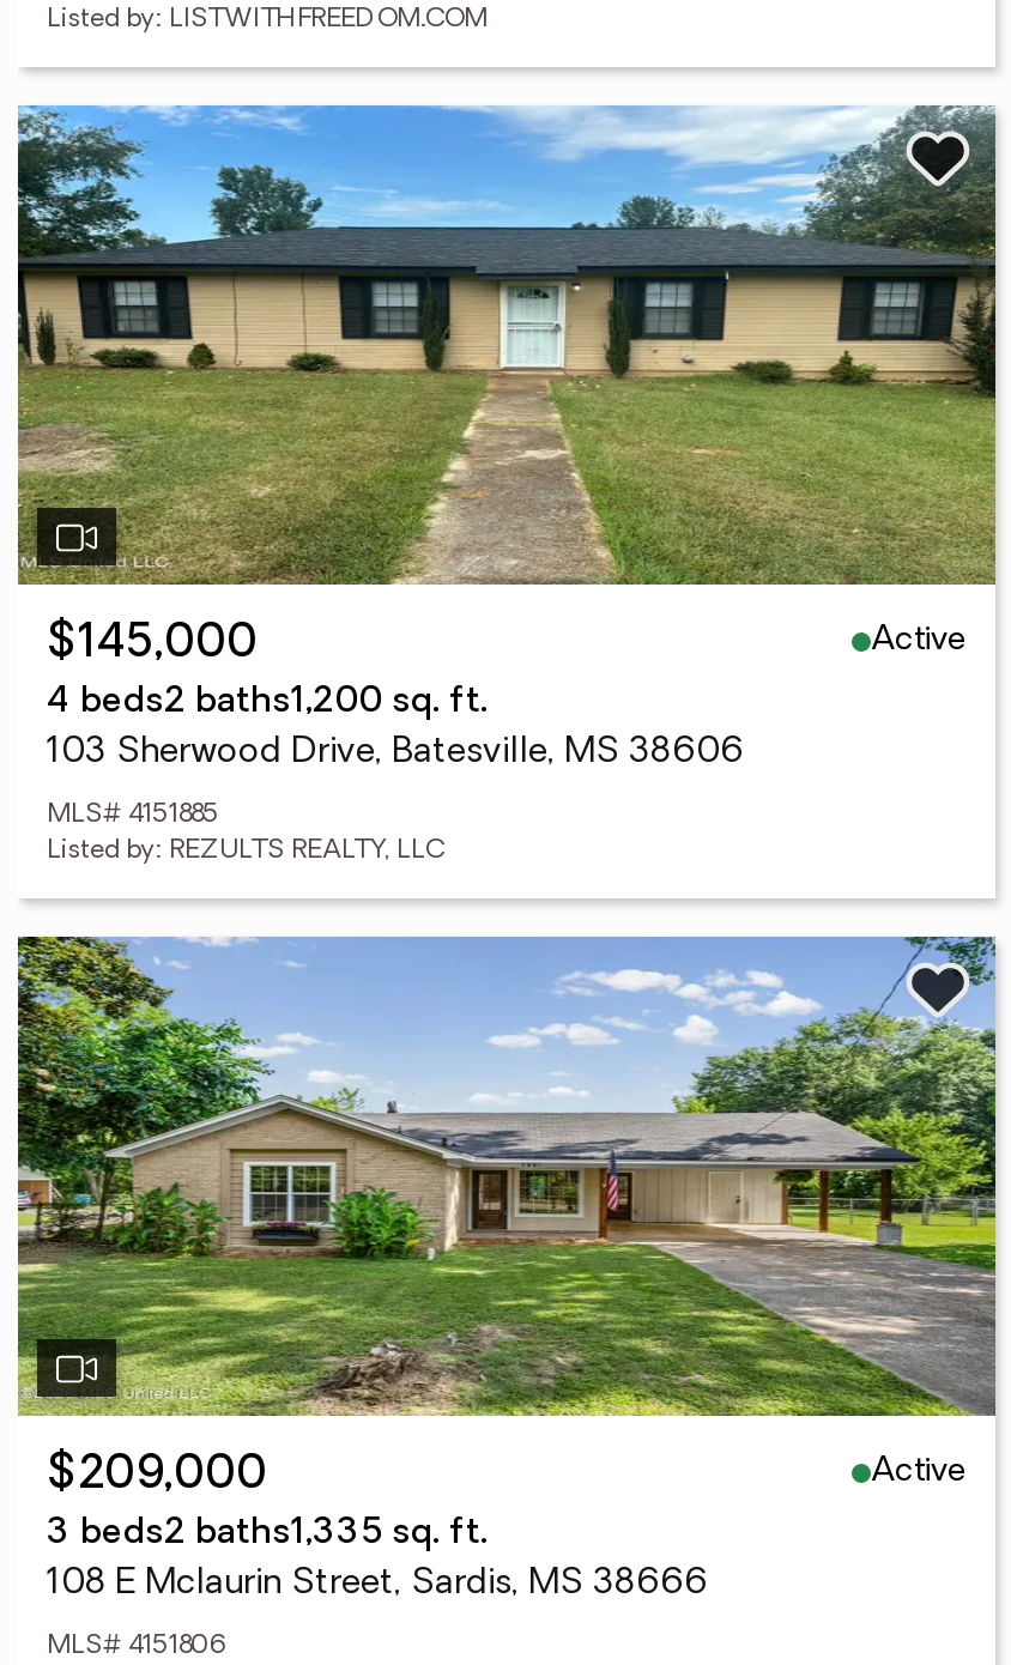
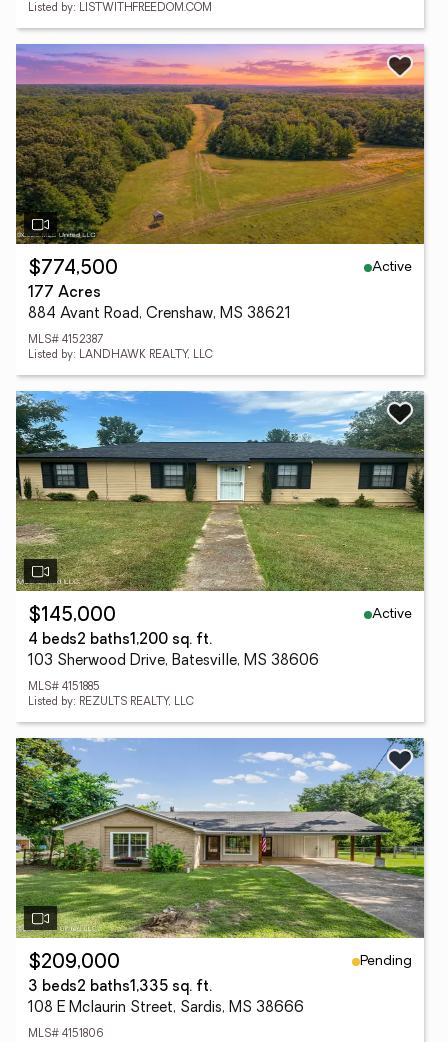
none -> [15,44,425,361] [image] | $774,500 | Active | 177 Acres | 884 Avant Road, Crenshaw, MS 38621 | MLS# 4152387 | Listed by: LANDHAWK REALTY, LLC
[871,1453,967,1489] Active -> [360,953,412,968] Pending

